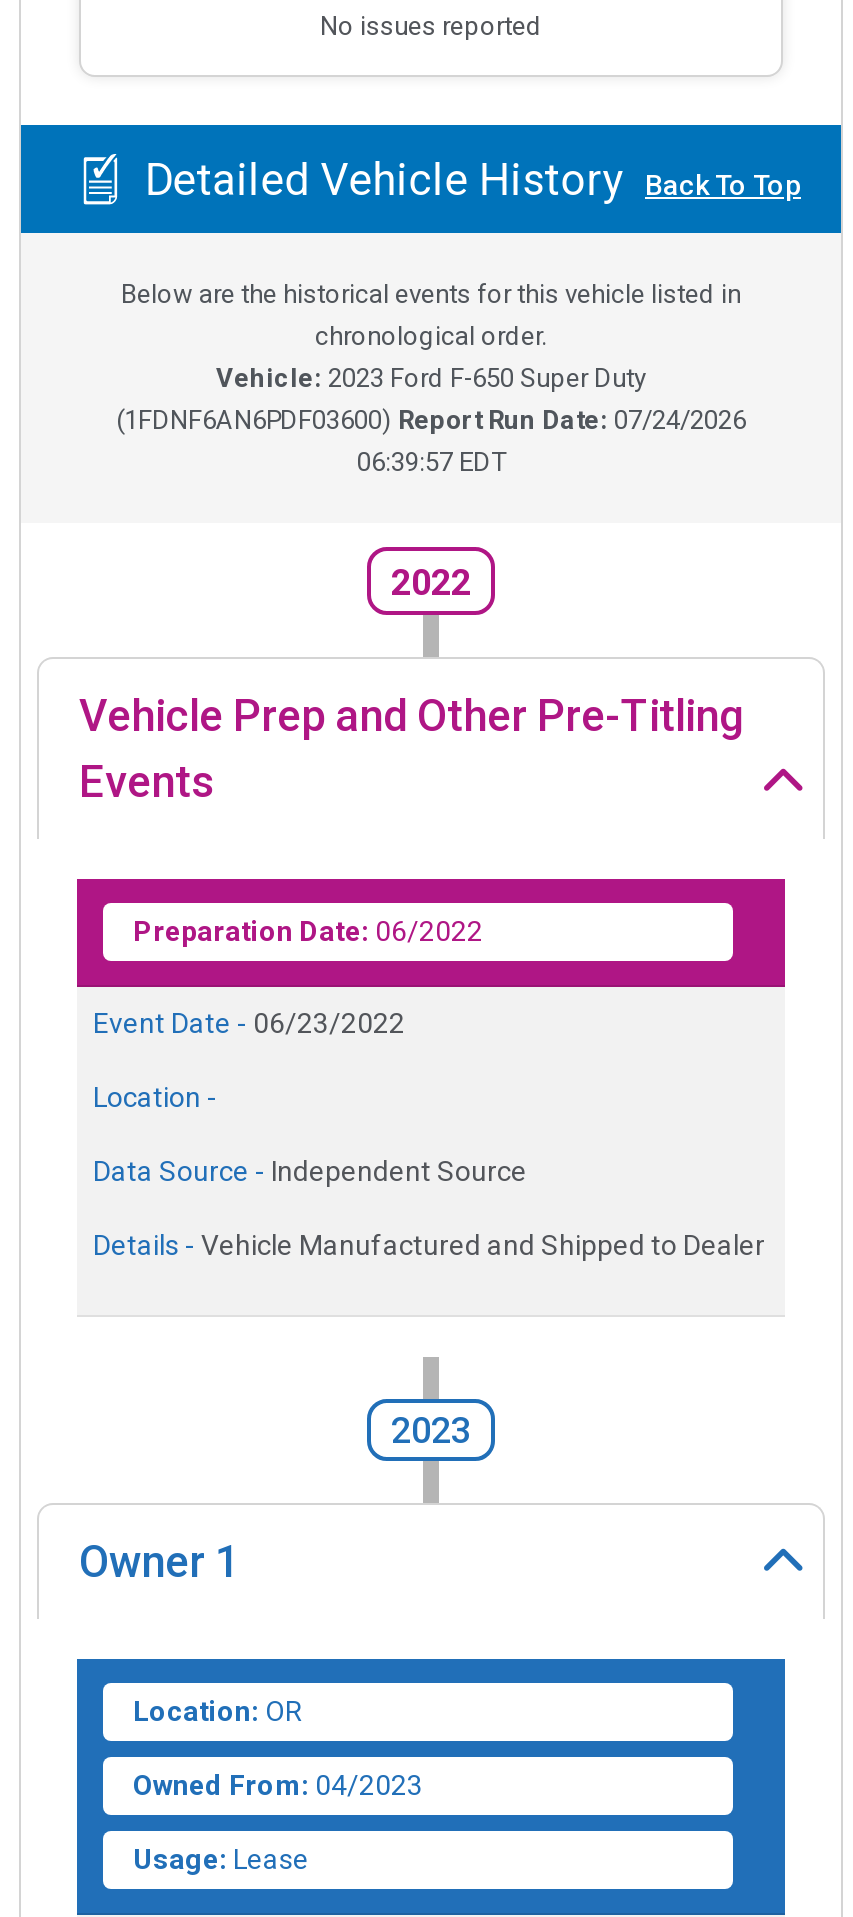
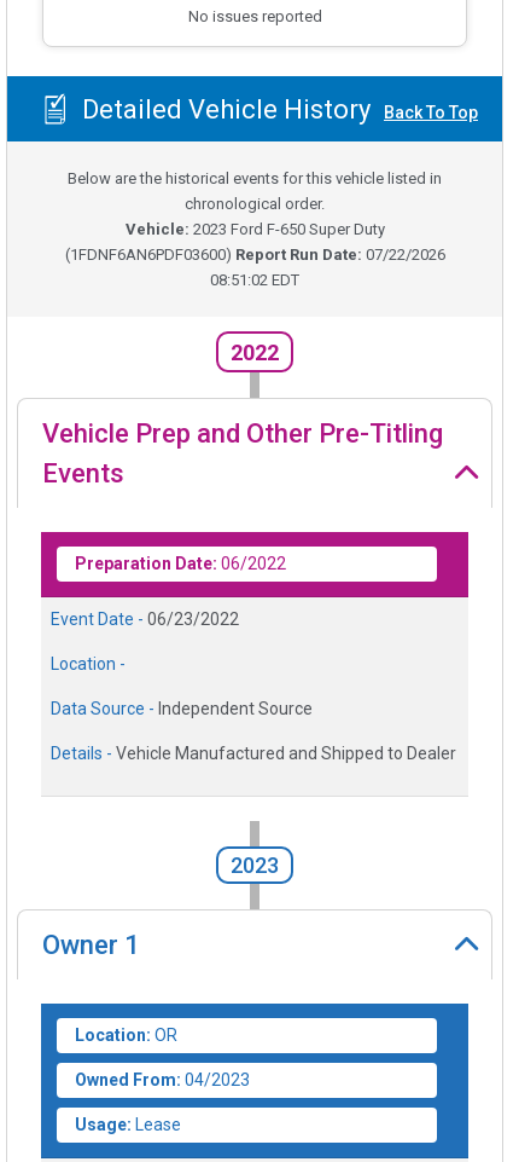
[116,405,746,435] (1FDNF6AN6PDF03600) Report Run Date: 07/24/2026 -> [65,246,445,264] (1FDNF6AN6PDF03600) Report Run Date: 07/22/2026
[357,447,505,477] 06:39:57 EDT -> [210,271,299,289] 08:51:02 EDT

